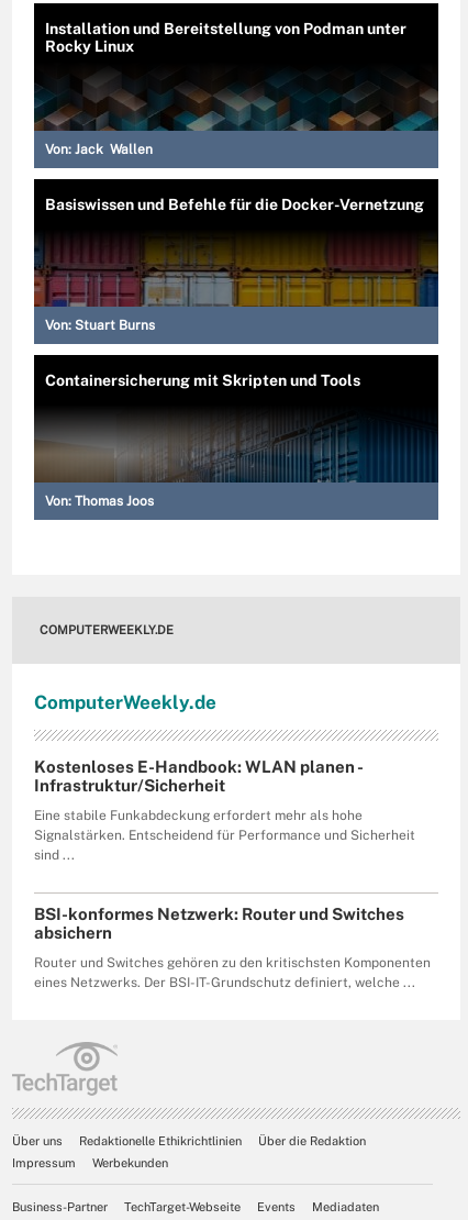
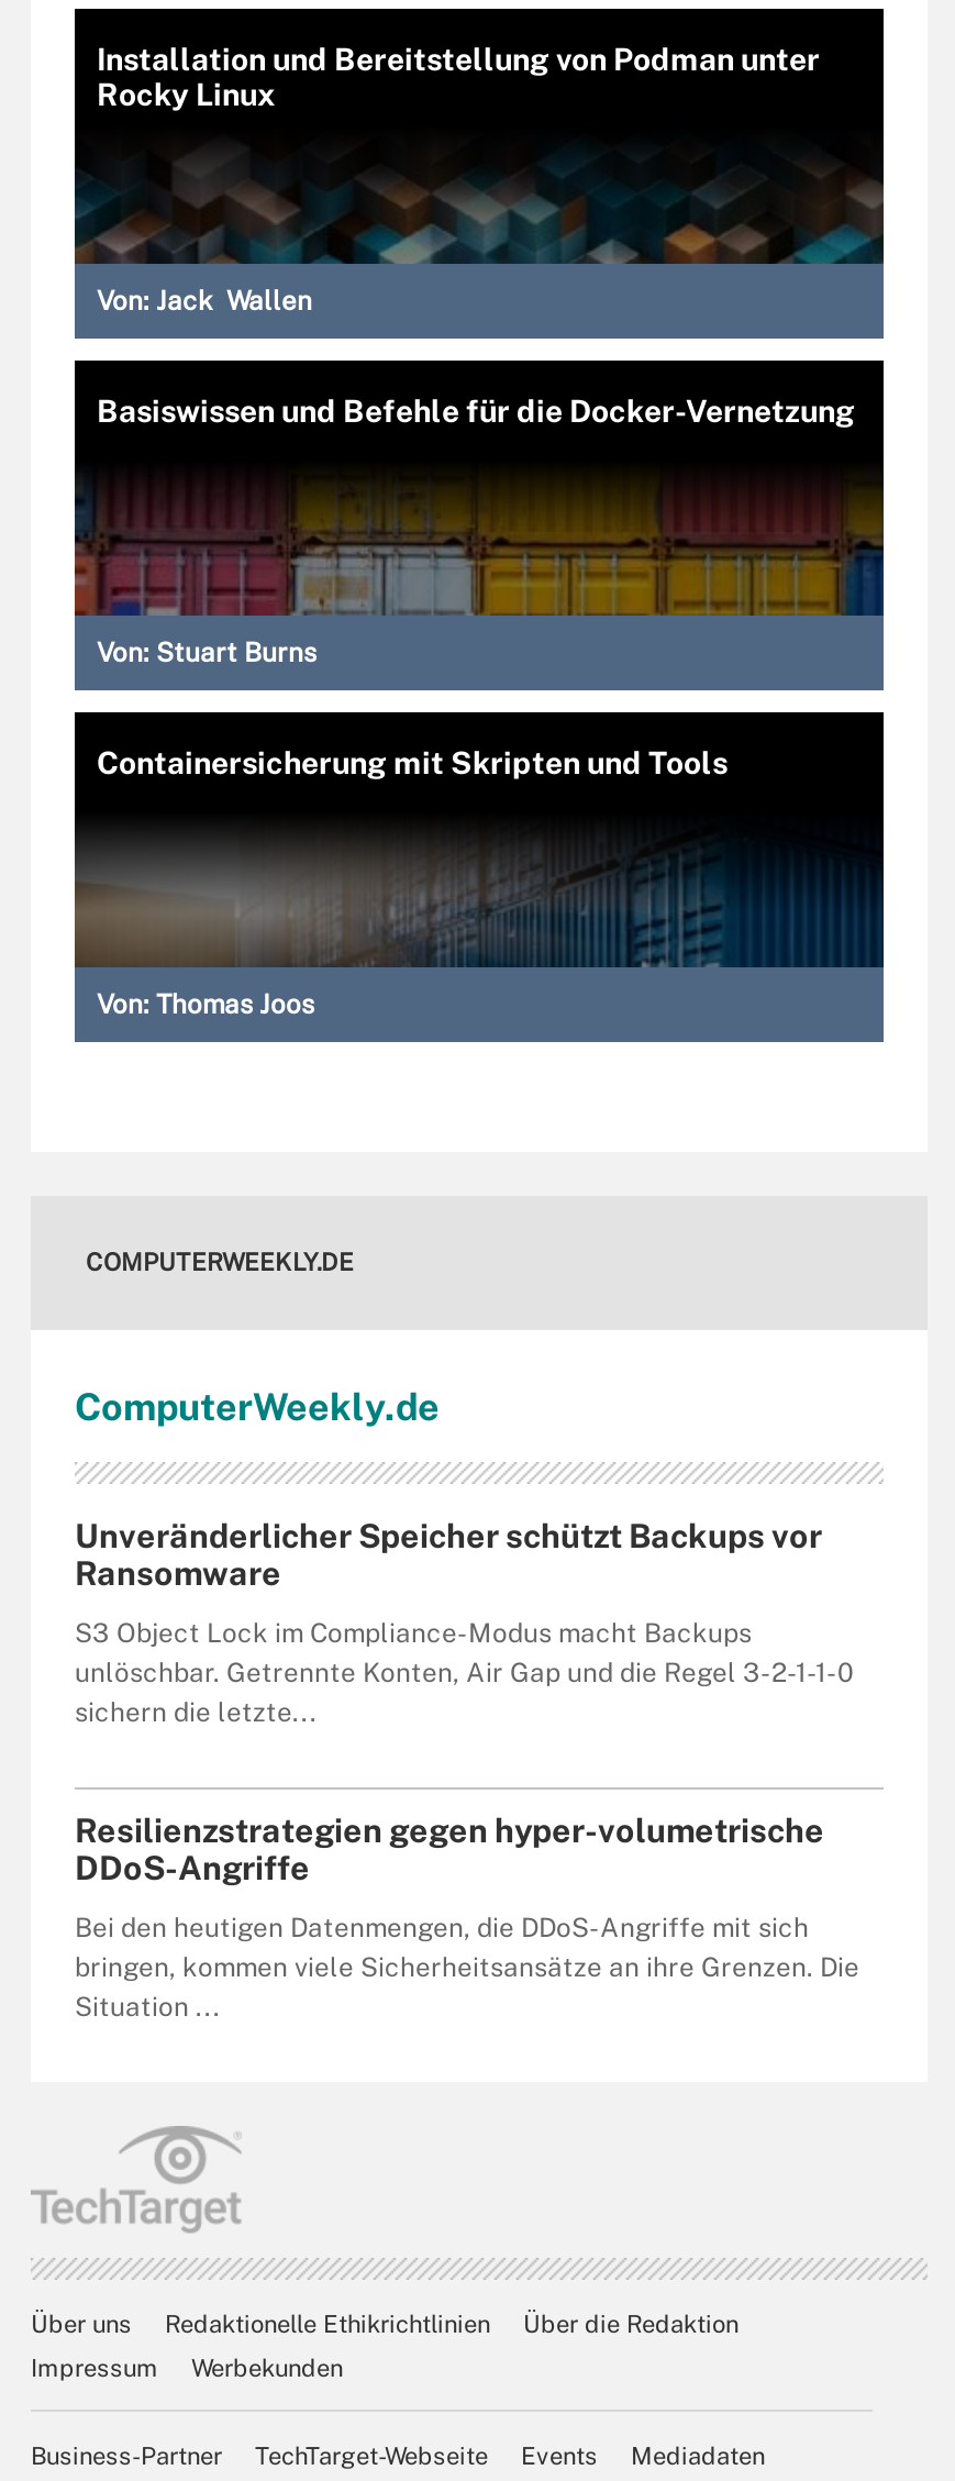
[34,757,363,794] Kostenloses E-Handbook: WLAN planen - | Infrastruktur/Sicherheit -> [75,1517,822,1591] Unveränderlicher Speicher schützt Backups vor | Ransomware
[34,808,415,863] Eine stabile Funkabdeckung erfordert mehr als hohe | Signalstärken. Entscheidend für Performance und Sicherheit | sind ... -> [75,1618,853,1728] S3 Object Lock im Compliance-Modus macht Backups | unlöschbar. Getrennte Konten, Air Gap und die Regel 3-2-1-1-0 | sichern die letzte...
[34,904,404,942] BSI-konformes Netzwerk: Router und Switches | absichern -> [75,1811,824,1886] Resilienzstrategien gegen hyper-volumetrische | DDoS-Angriffe
[34,955,431,990] Router und Switches gehören zu den kritischsten Komponenten | eines Netzwerks. Der BSI-IT-Grundschutz definiert, welche ... -> [75,1912,859,2022] Bei den heutigen Datenmengen, die DDoS-Angriffe mit sich | bringen, kommen viele Sicherheitsansätze an ihre Grenzen. Die | Situation ...

